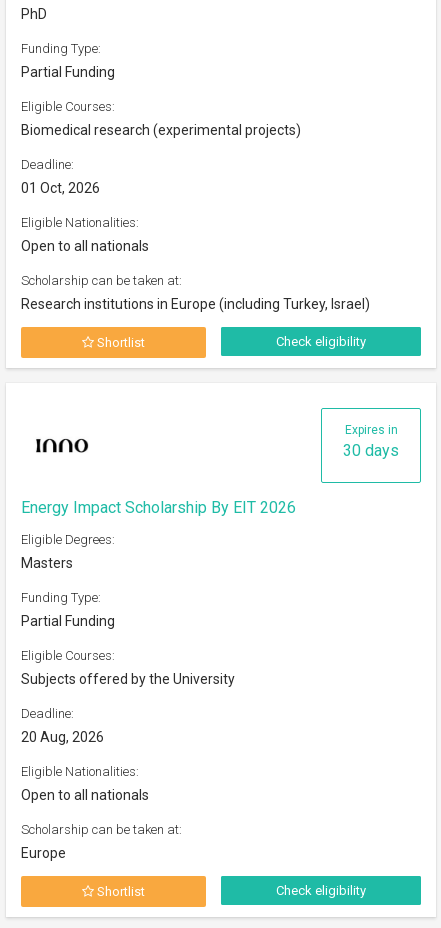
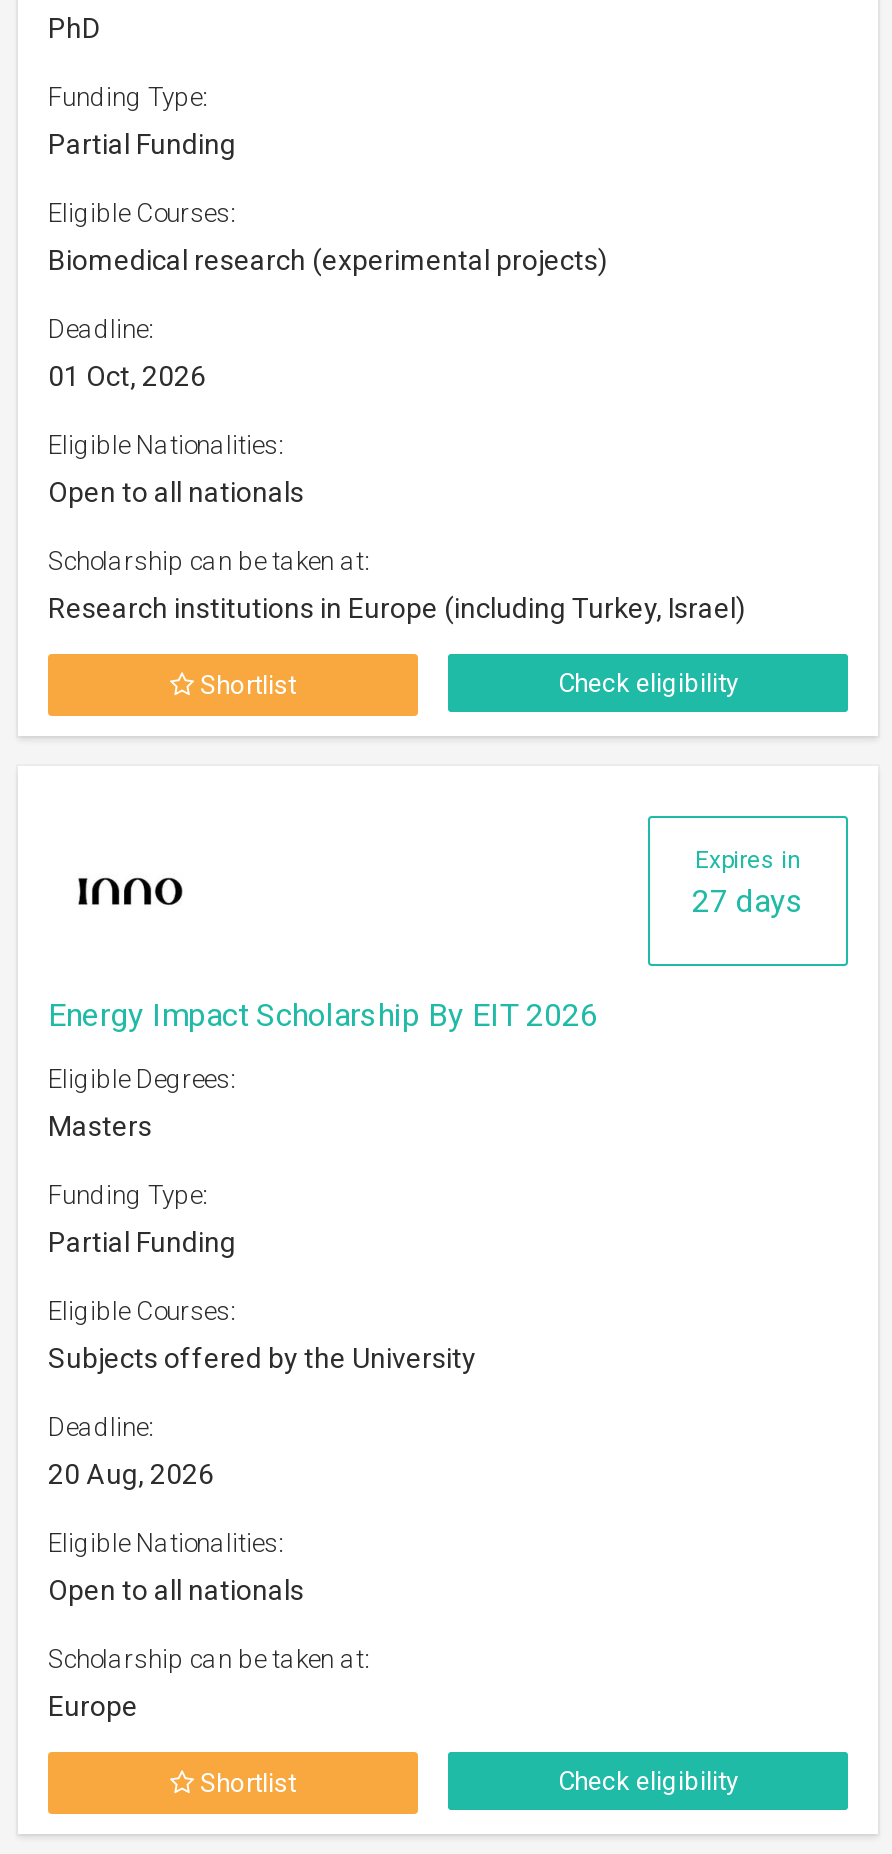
[343,441,399,460] 30 days -> [692,882,804,920] 27 days

